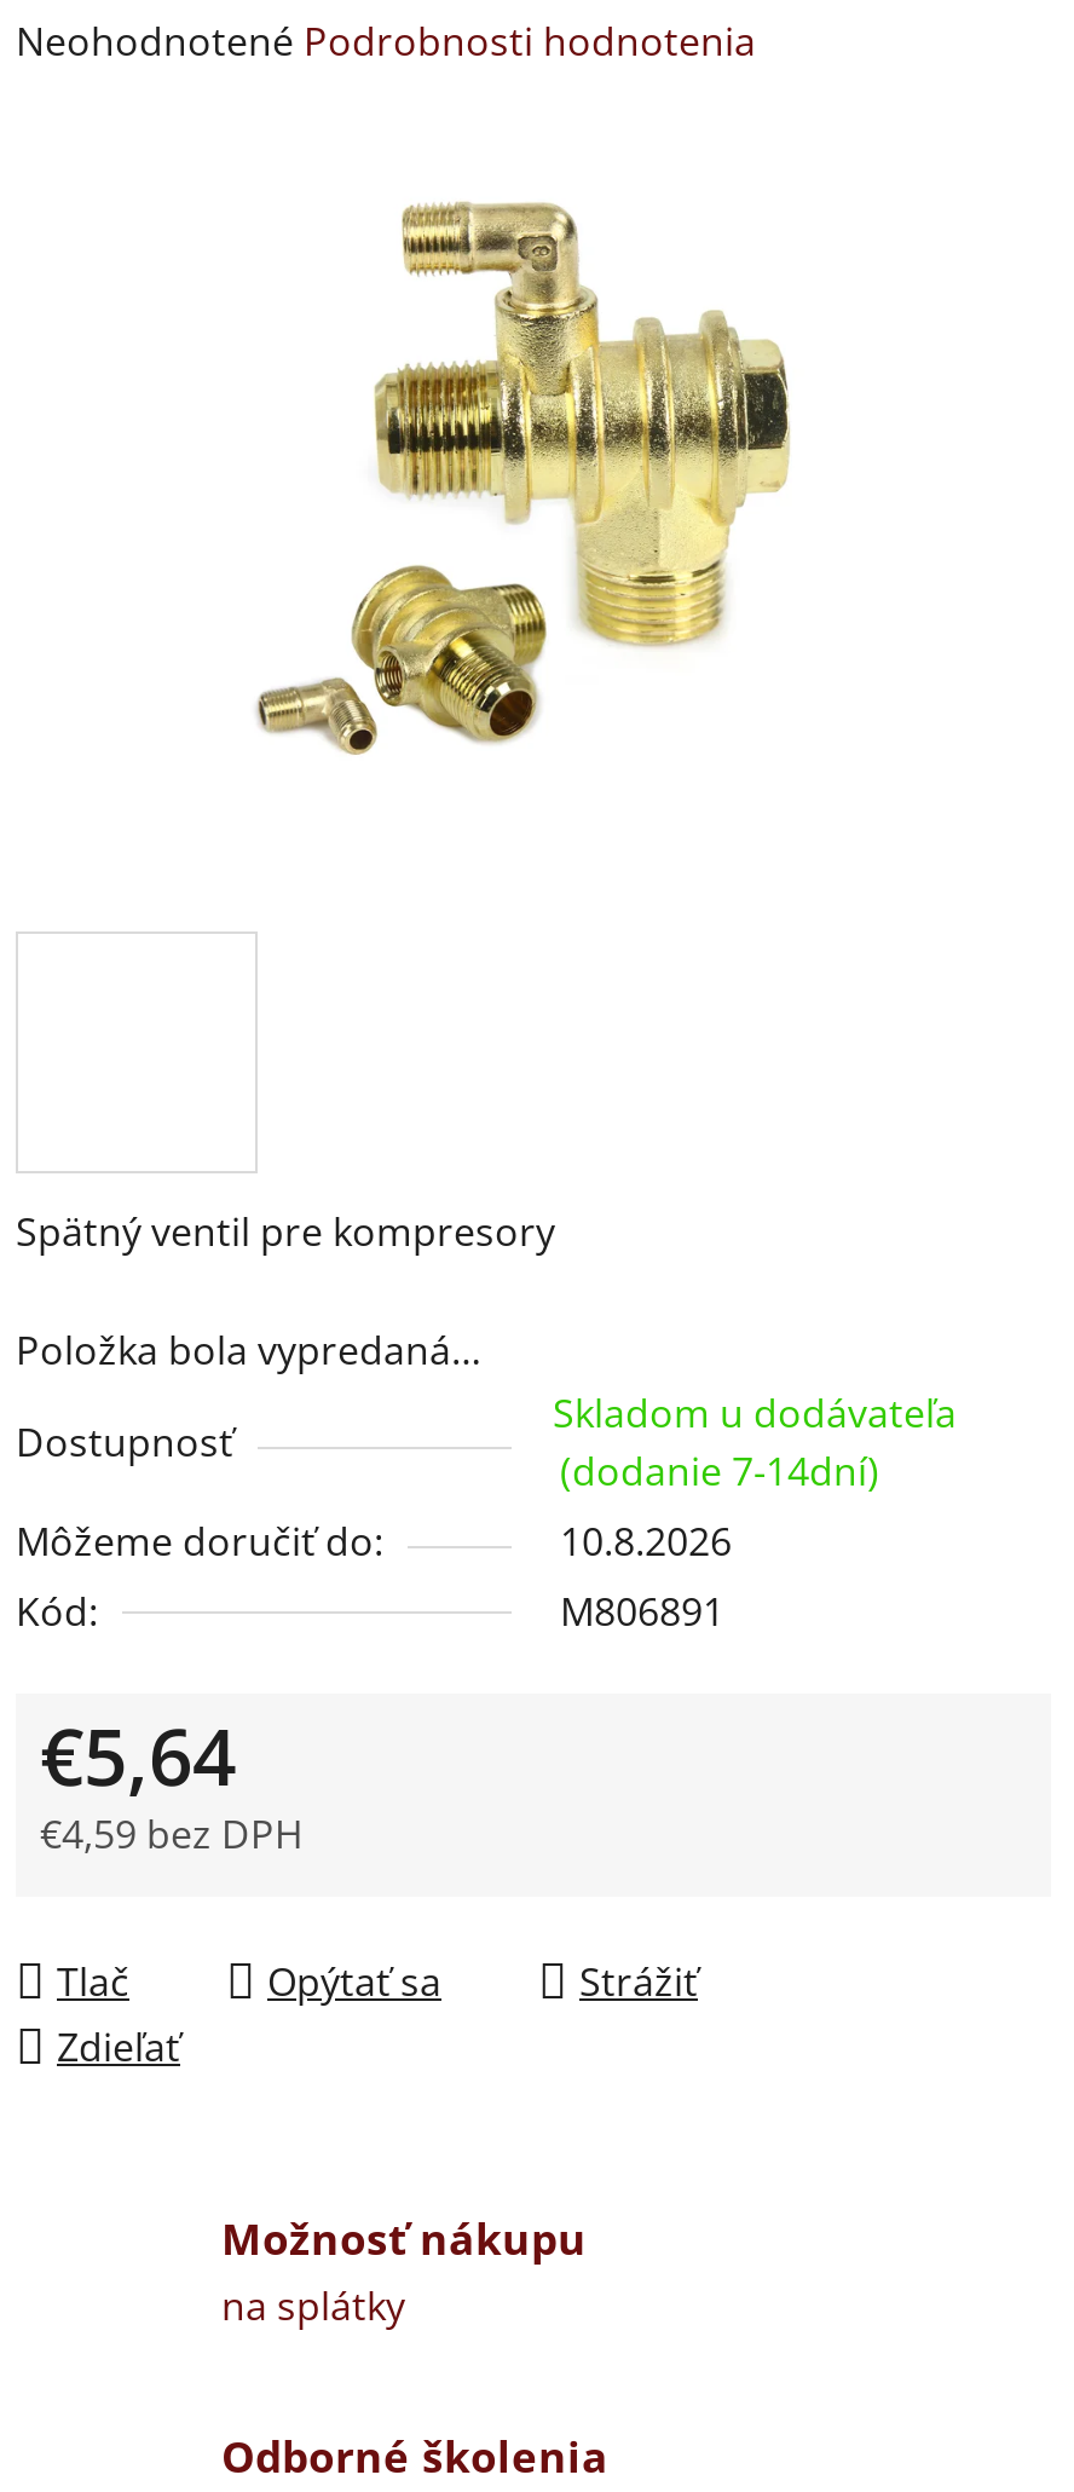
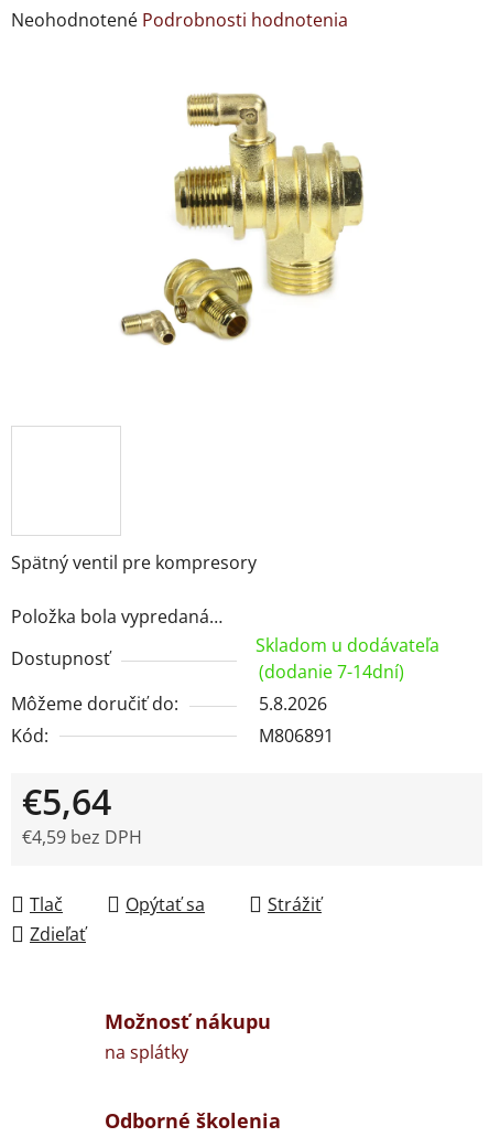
[560,1513,732,1567] 10.8.2026 -> [259,691,327,715] 5.8.2026

